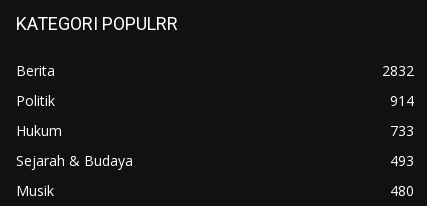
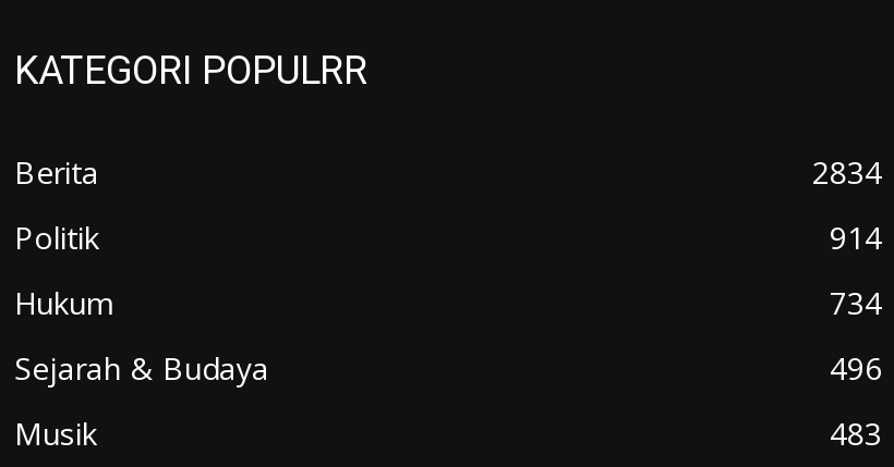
[382,61,414,80] 2832 -> [812,151,882,192] 2834
[390,121,414,140] 733 -> [830,282,882,323] 734
[390,151,414,170] 493 -> [830,347,882,388] 496
[390,181,414,200] 480 -> [830,412,882,454] 483

